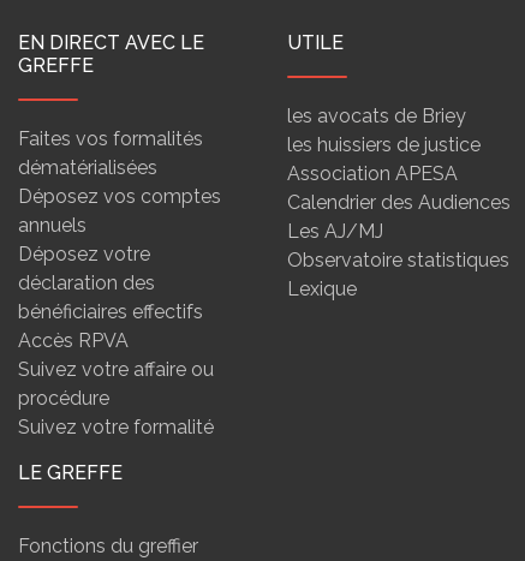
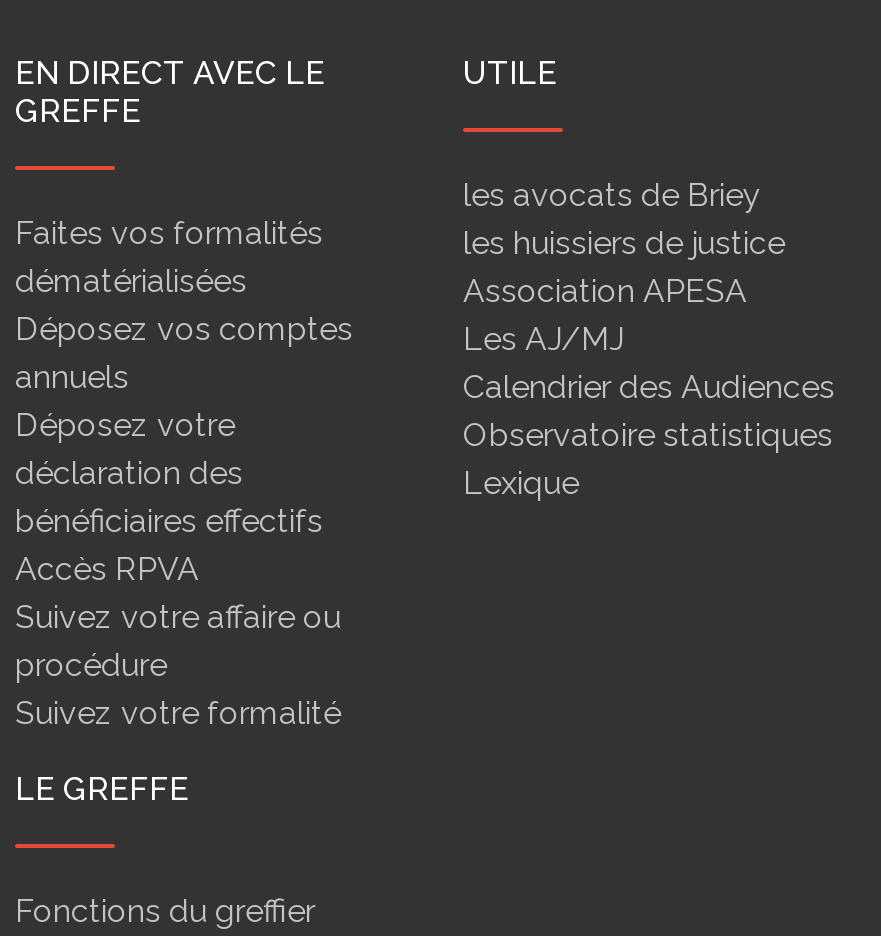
moved [287,191,511,214] -> [463,368,835,406]: Calendrier des Audiences
moved [287,220,383,243] -> [463,320,623,358]: Les AJ/MJ

